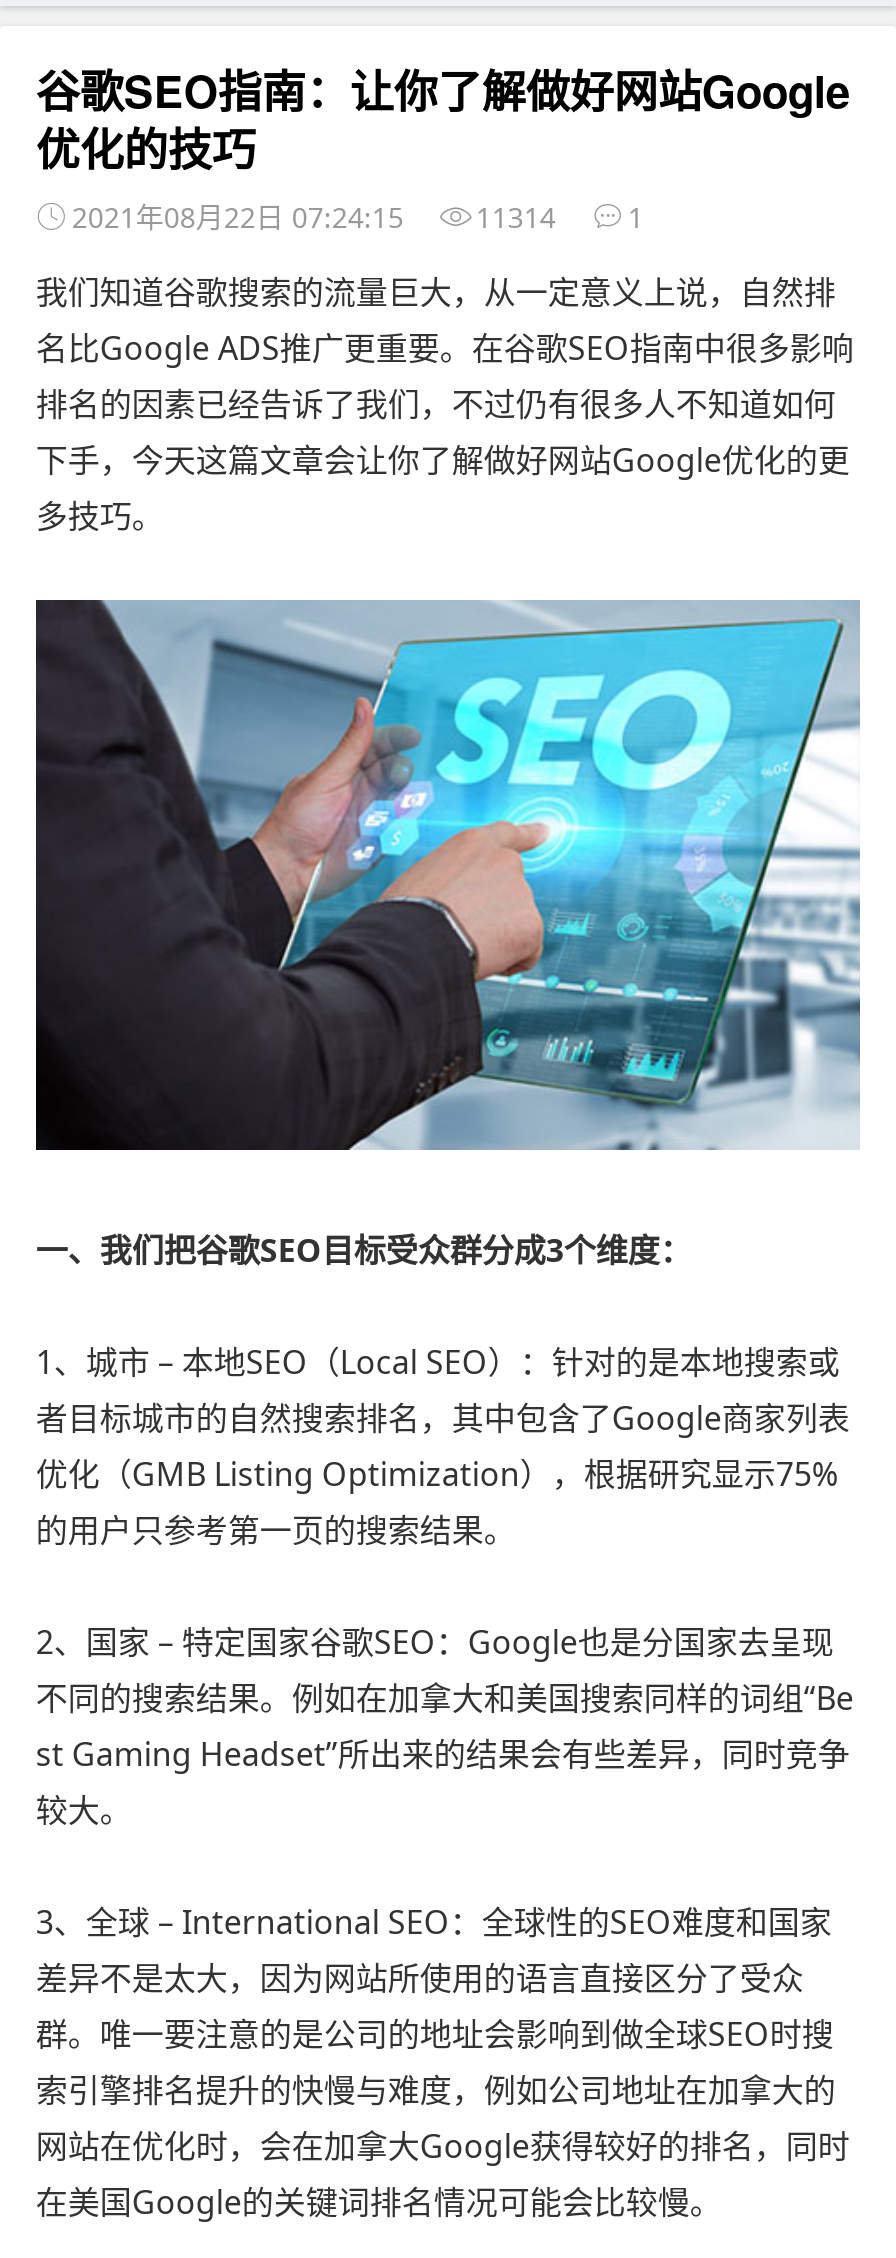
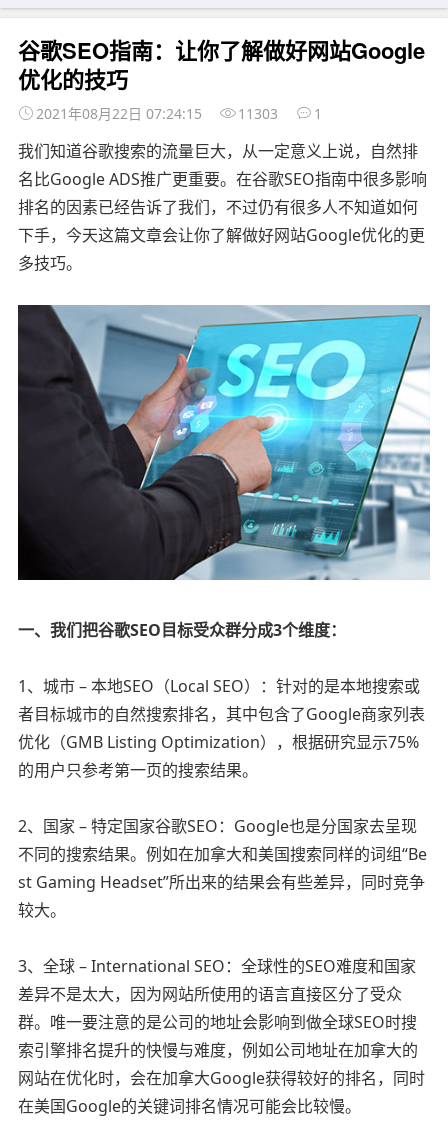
[72,198,644,236] 2021年08月22日 07:24:15 11314 1 -> [36,104,322,123] 2021年08月22日 07:24:15 11303 1

